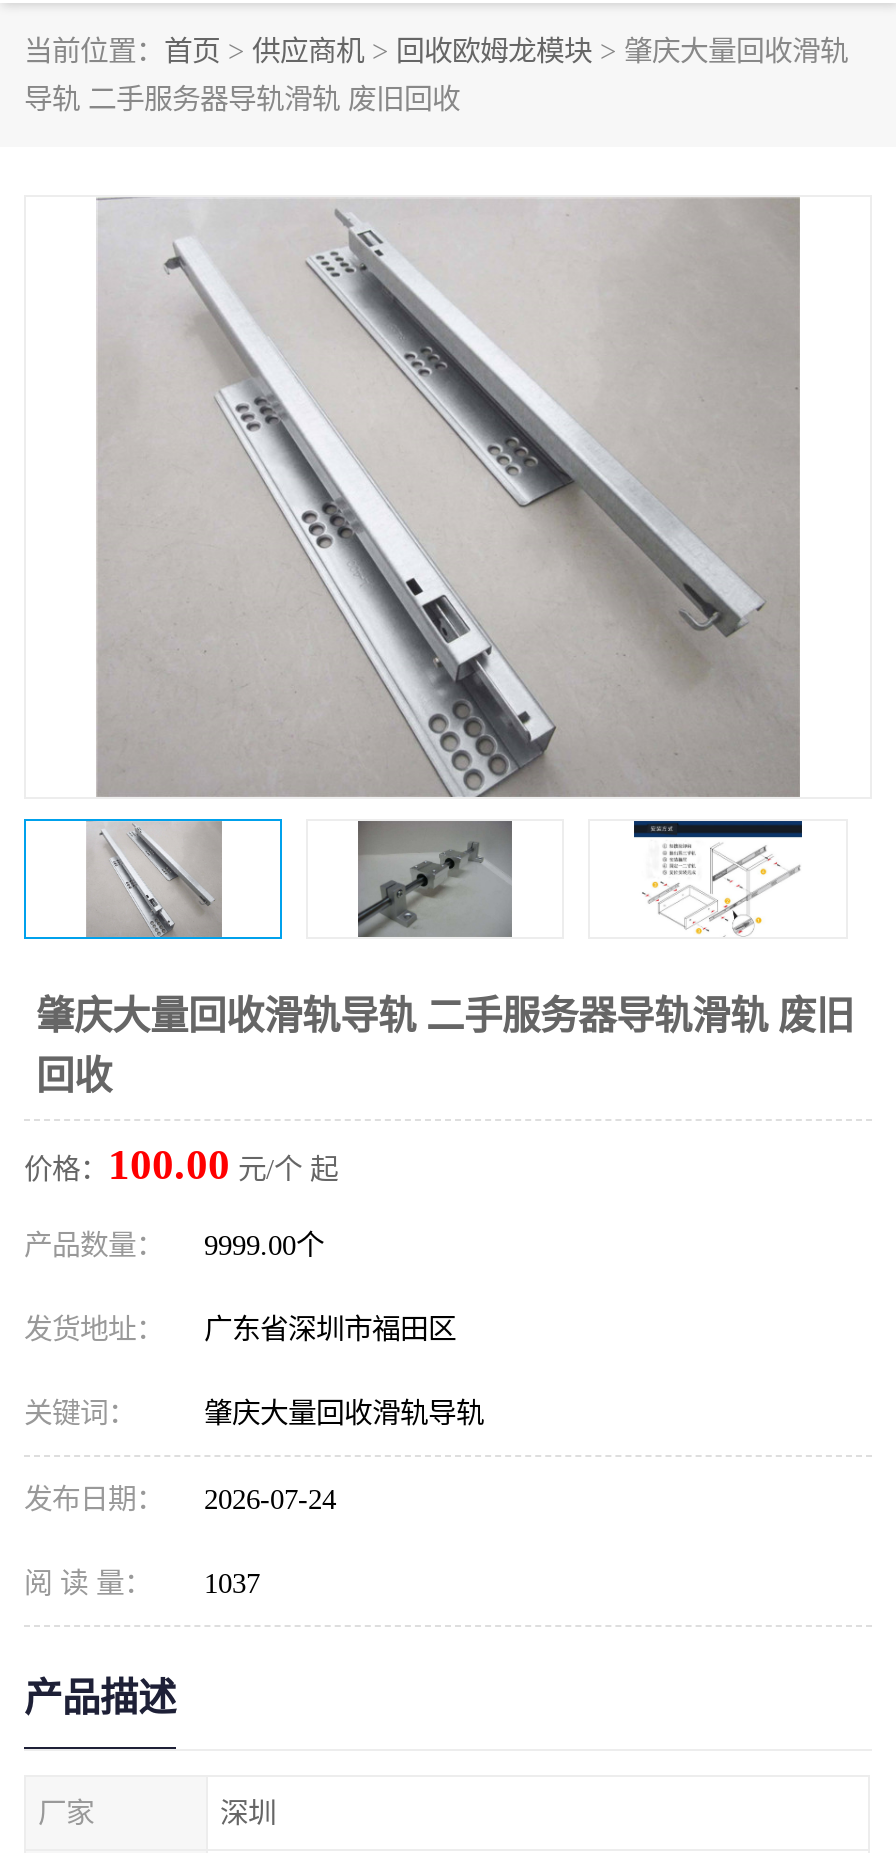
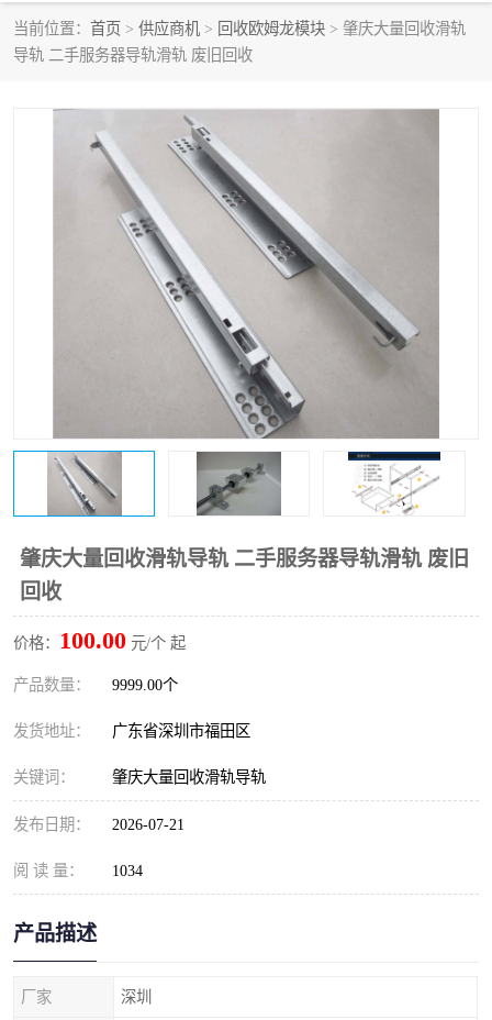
[24,1483,336,1515] 发布日期： 2026-07-24 -> [13,816,185,833] 发布日期： 2026-07-21
[24,1567,260,1599] 阅 读 量： 1037 -> [13,862,143,879] 阅 读 量： 1034

